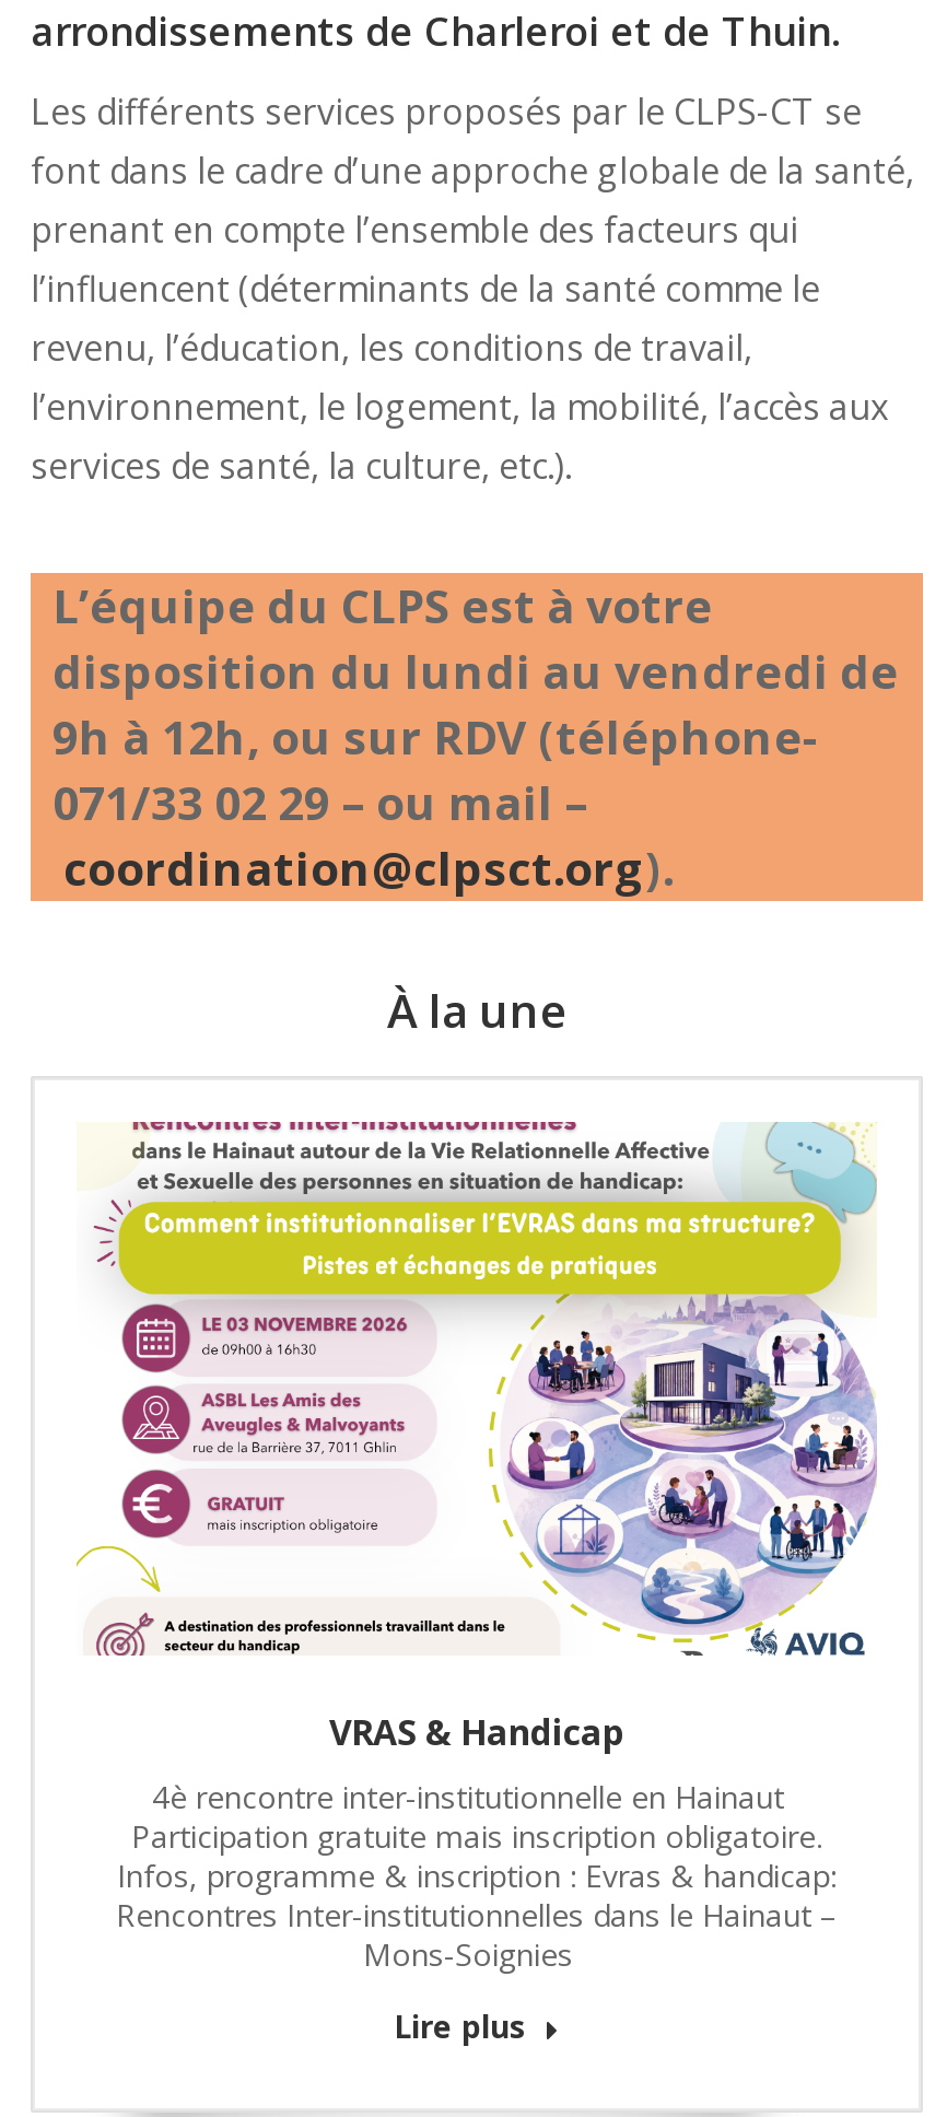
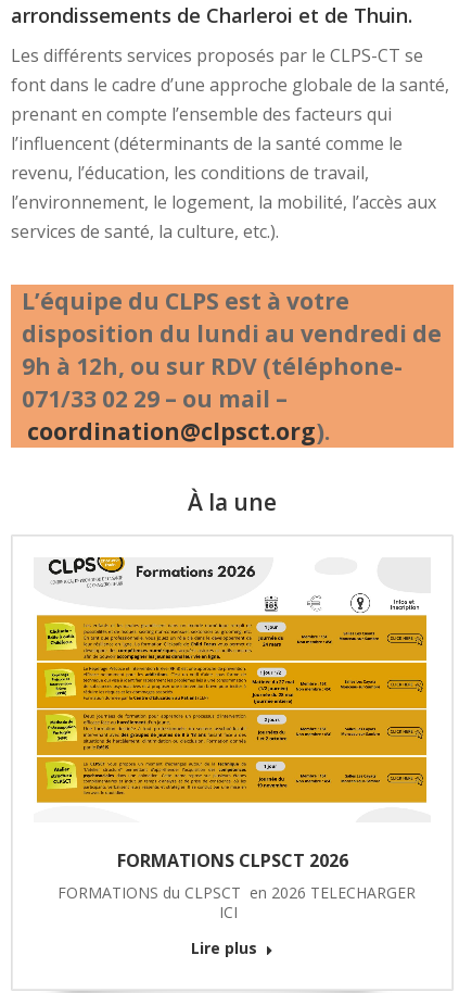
[74,1120,877,1658] [image] -> [36,556,428,804] [image]
[116,1707,838,1974] VRAS & Handicap | 4è rencontre inter-institutionnelle en Hainaut | Participation gratuite mais inscription obligatoire. | Infos, programme & inscription : Evras & handicap: | Rencontres Inter-institutionnelles dans le Hainaut – | Mons-Soignies -> [49,848,416,922] FORMATIONS CLPSCT 2026 | FORMATIONS du CLPSCT en 2026 TELECHARGER | ICI

